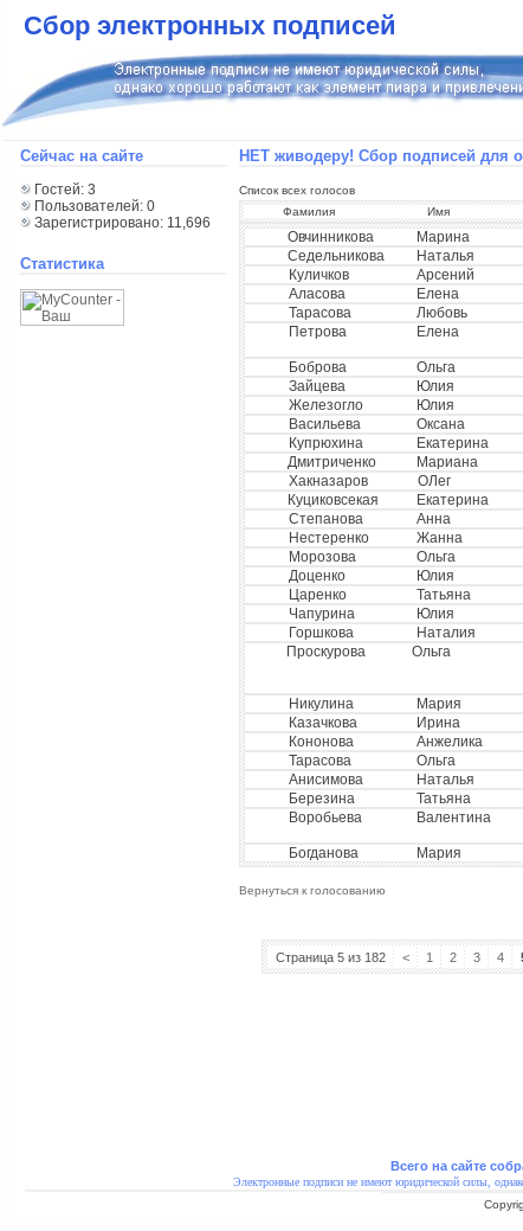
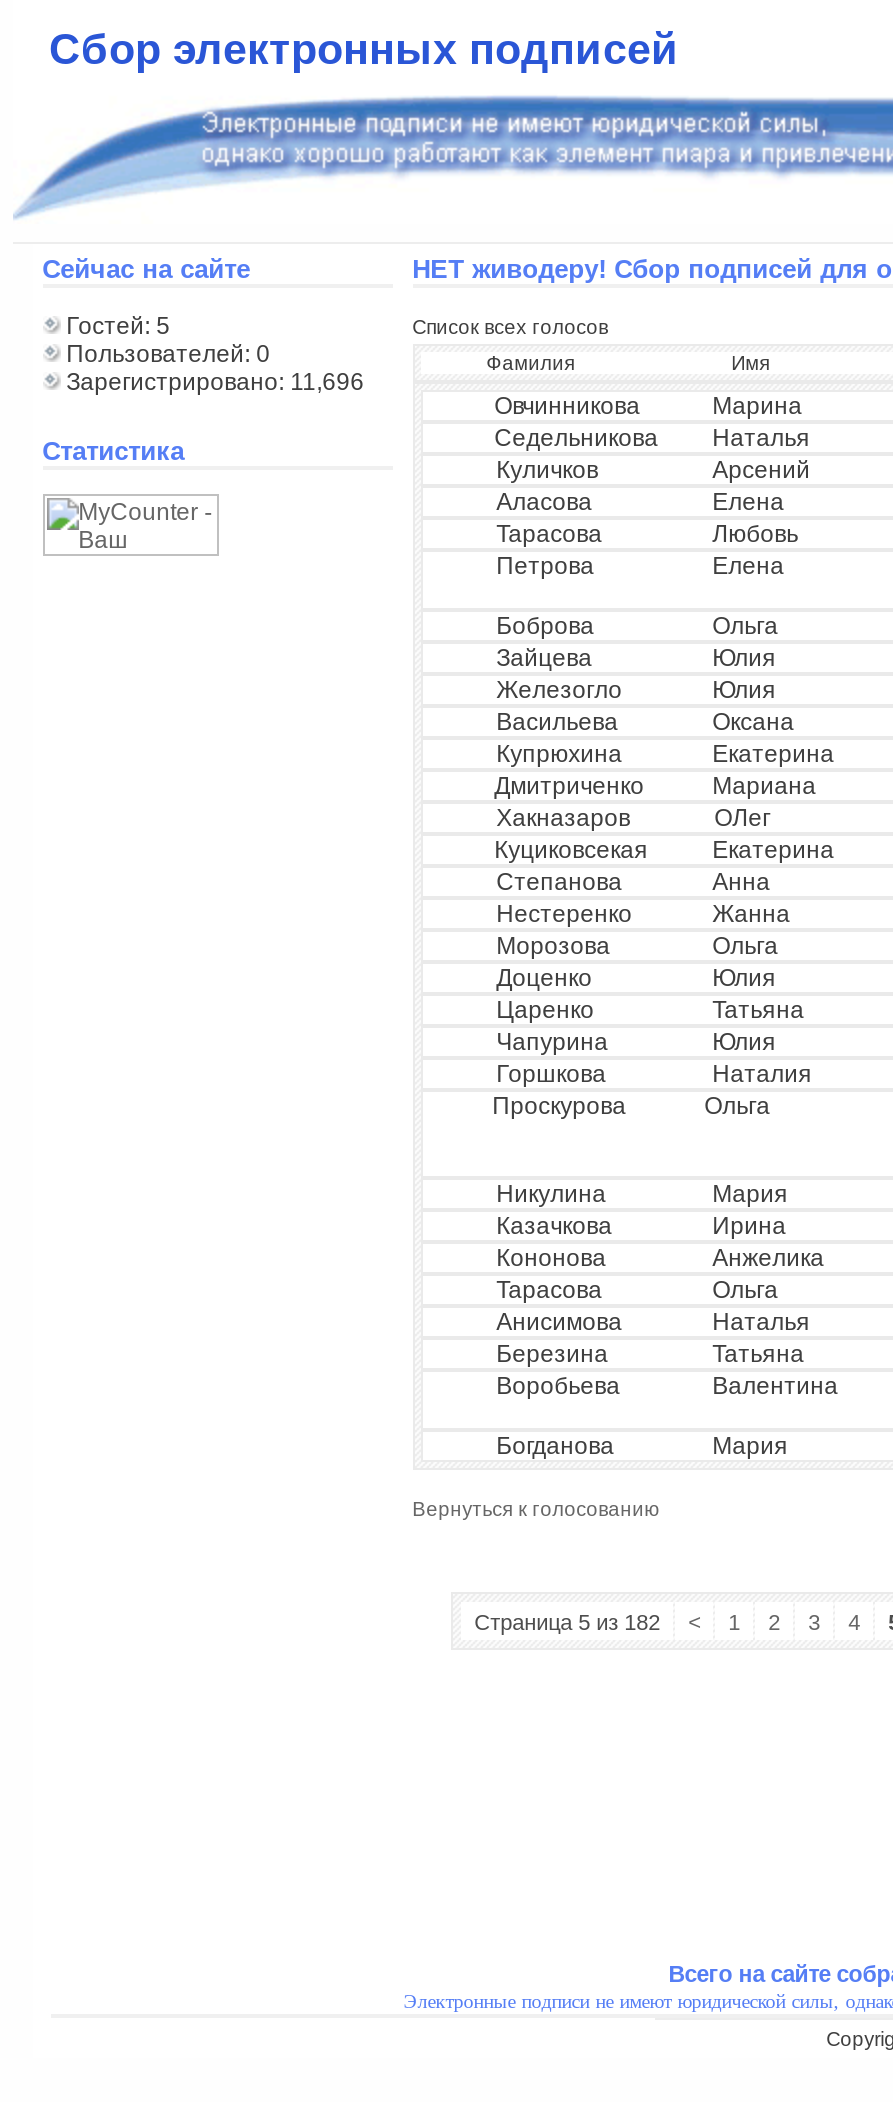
[30,181,95,198] Гостей: 3 -> [60,312,170,340] Гостей: 5

